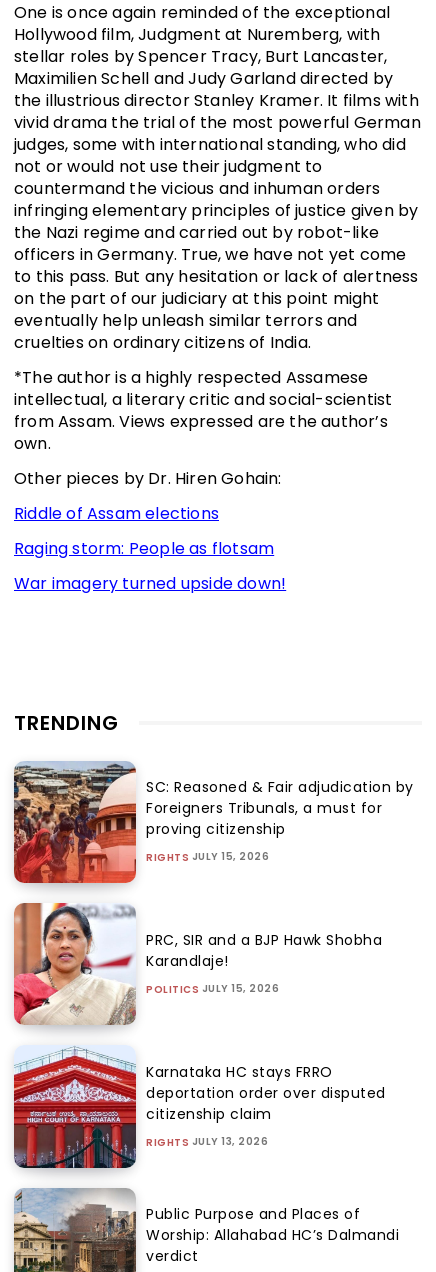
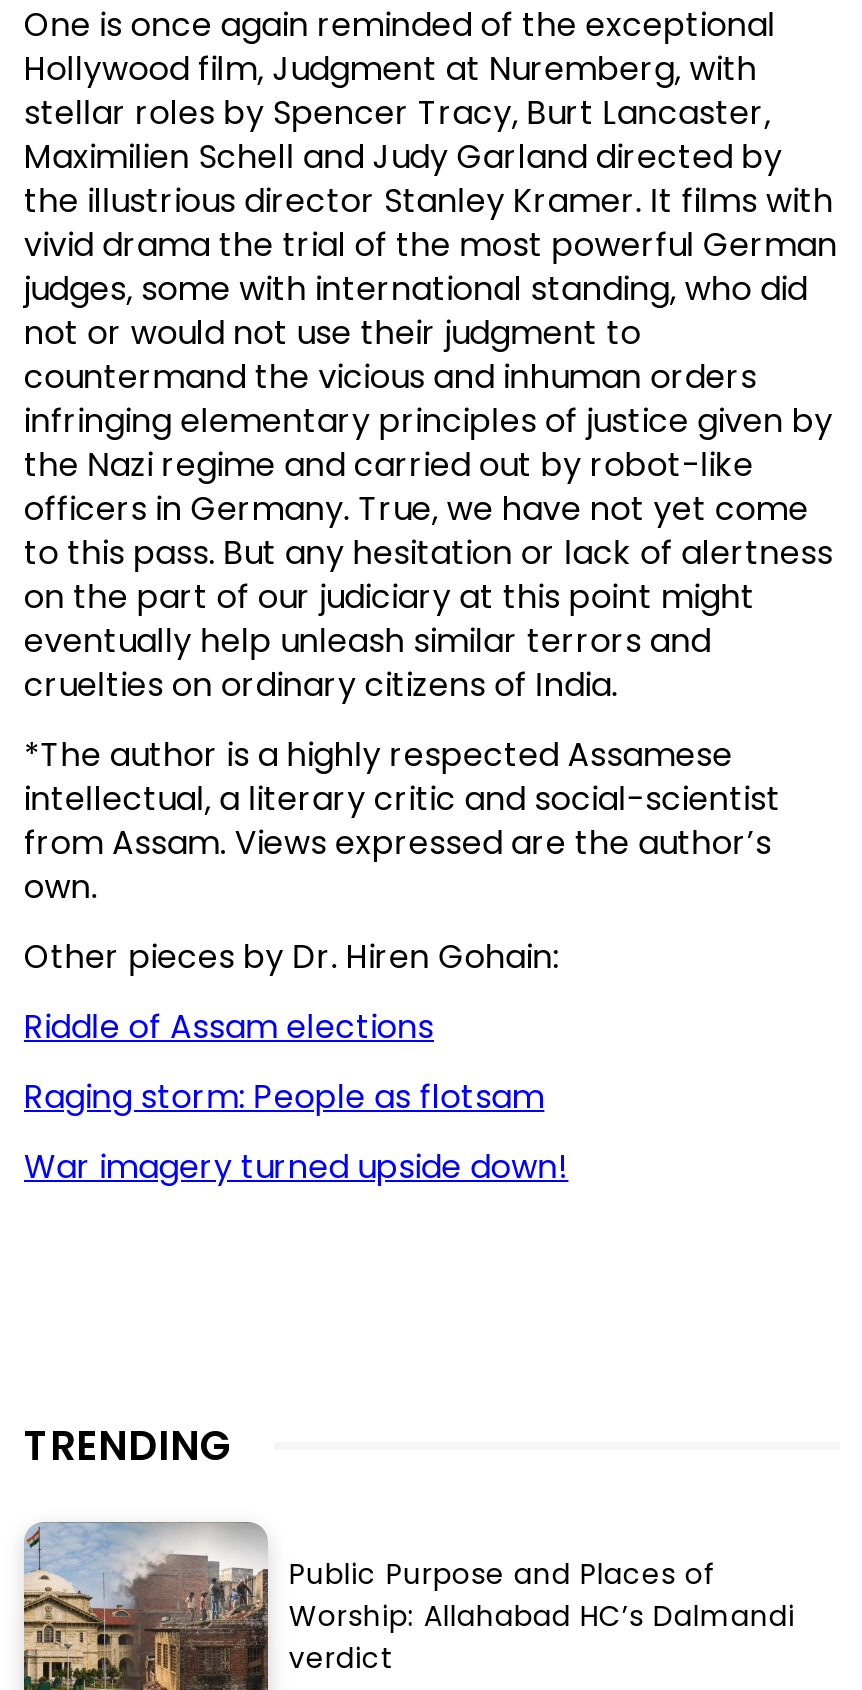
[13,761,414,890] [image] | SC: Reasoned & Fair adjudication by | Foreigners Tribunals, a must for | proving citizenship | RIGHTS JULY 15, 2026 -> none
[13,902,382,1032] [image] | PRC, SIR and a BJP Hawk Shobha | Karandlaje! | POLITICS JULY 15, 2026 -> none
[13,1045,386,1175] [image] | Karnataka HC stays FRRO | deportation order over disputed | citizenship claim | RIGHTS JULY 13, 2026 -> none

